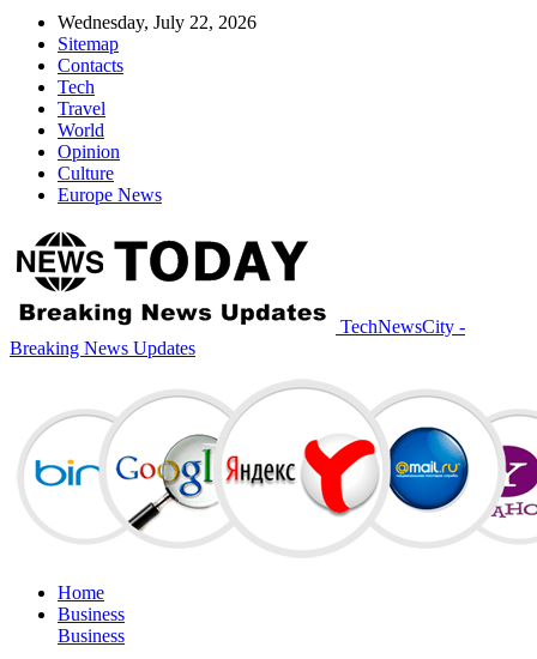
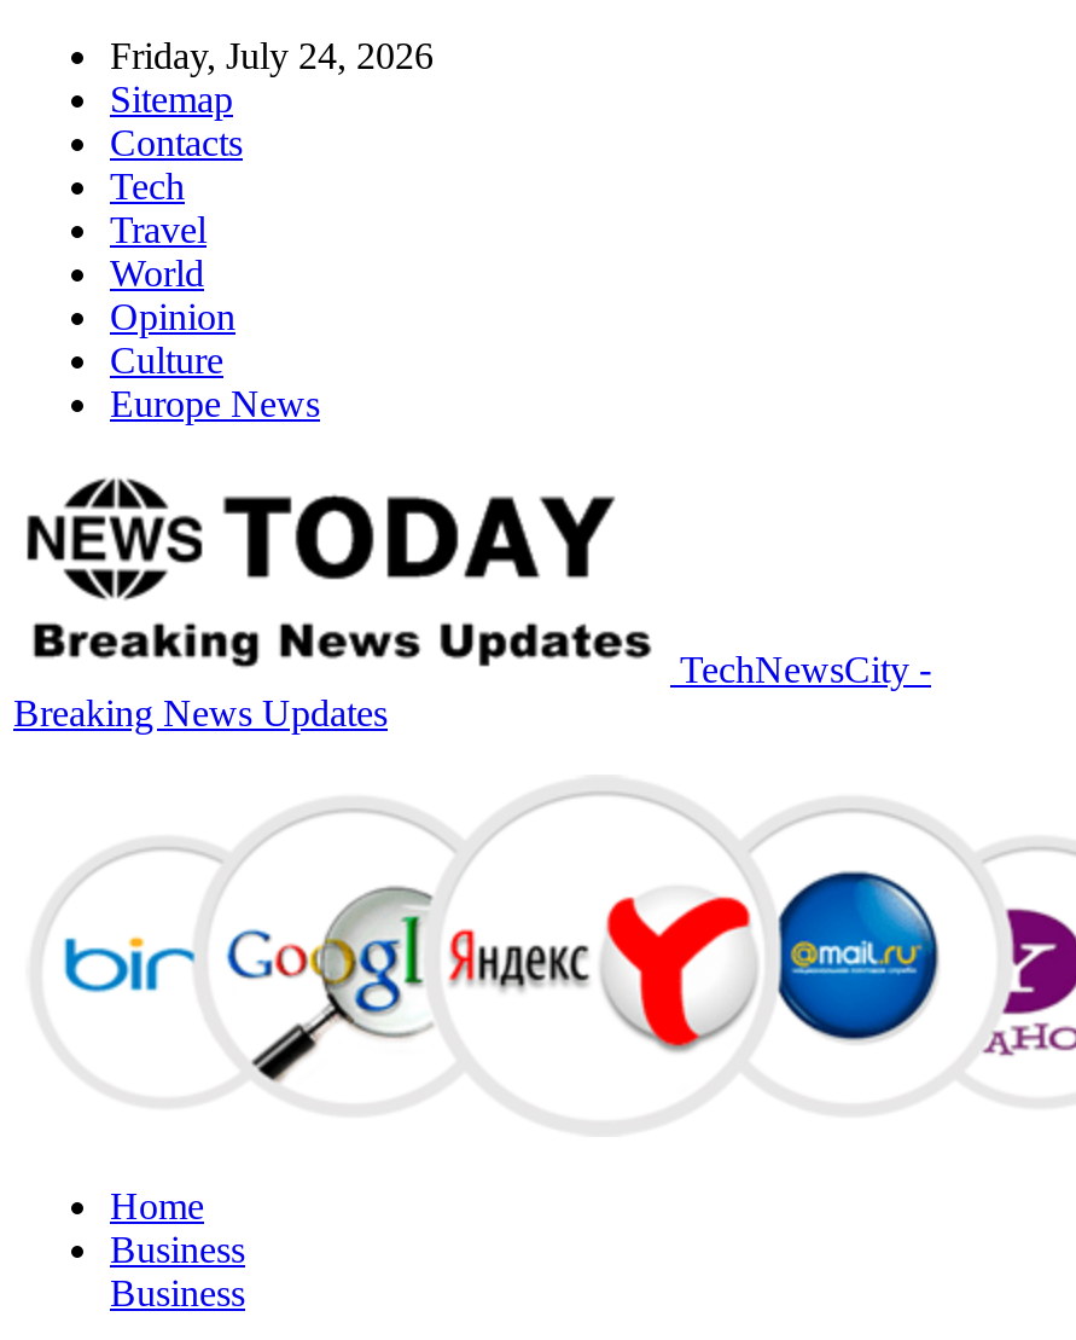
[58,12,257,32] Wednesday, July 22, 2026 -> [110,35,434,76] Friday, July 24, 2026

